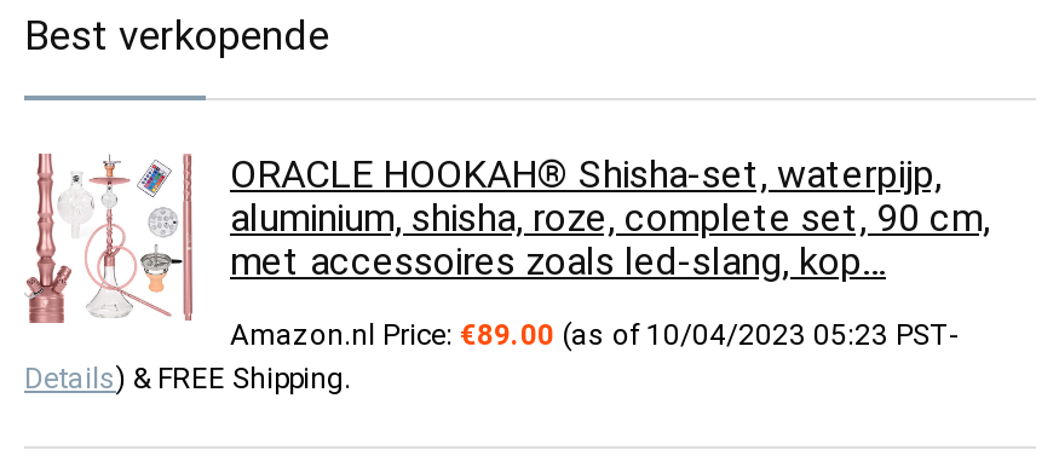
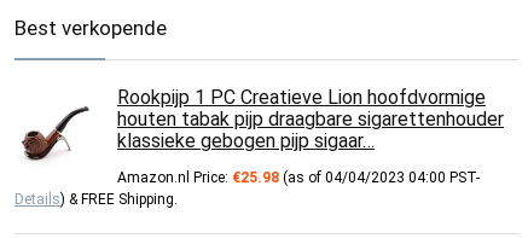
[24,151,990,325] [image] | ORACLE HOOKAH® Shisha-set, waterpijp, | aluminium, shisha, roze, complete set, 90 cm, | met accessoires zoals led-slang, kop… -> [16,86,504,172] [image] | Rookpijp 1 PC Creatieve Lion hoofdvormige | houten tabak pijp draagbare sigarettenhouder | klassieke gebogen pijp sigaar…
[230,319,956,353] Amazon.nl Price: €89.00 (as of 10/04/2023 05:23 PST- -> [117,169,480,186] Amazon.nl Price: €25.98 (as of 04/04/2023 04:00 PST-

